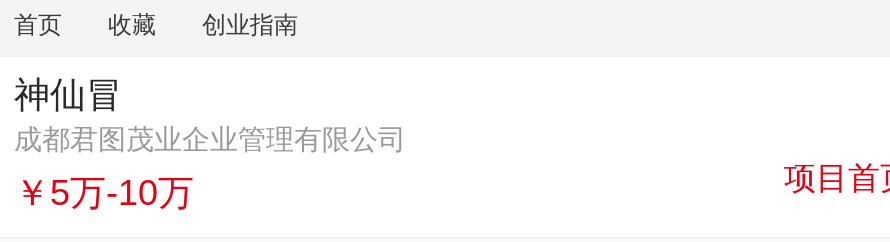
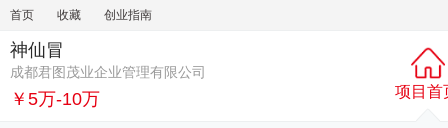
none -> [410,46,445,80] [image]

